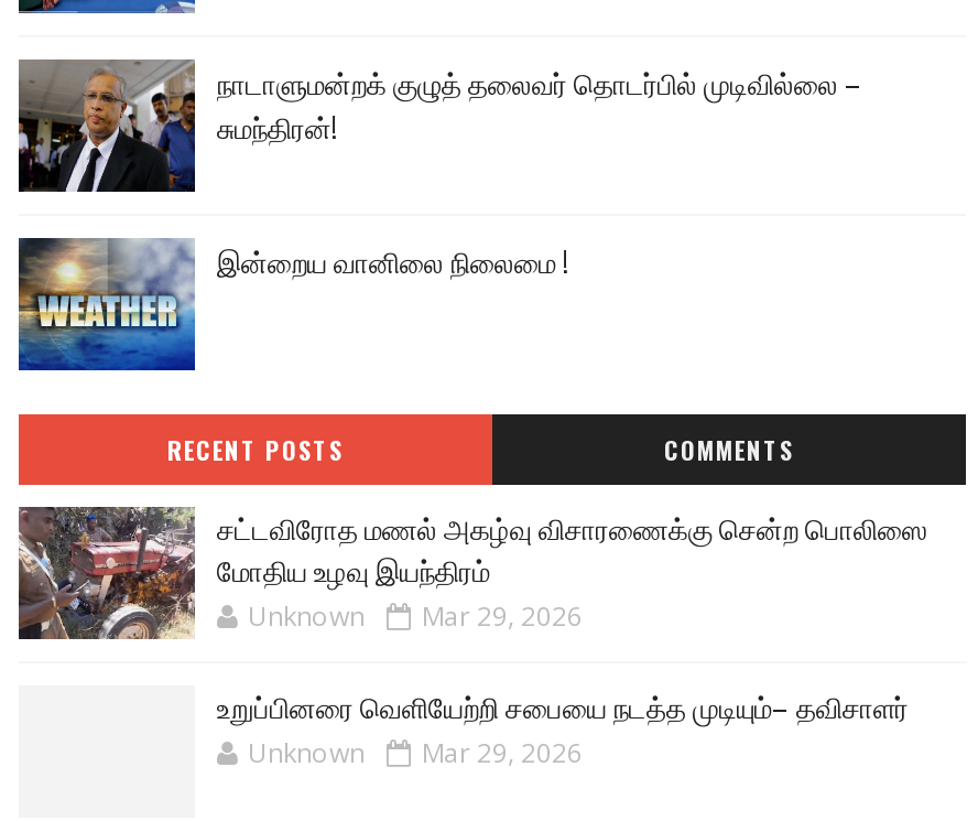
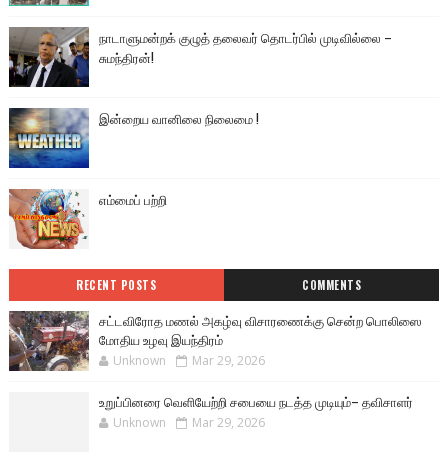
none -> [9,189,167,250] [image] | எம்மைப் பற்றி

